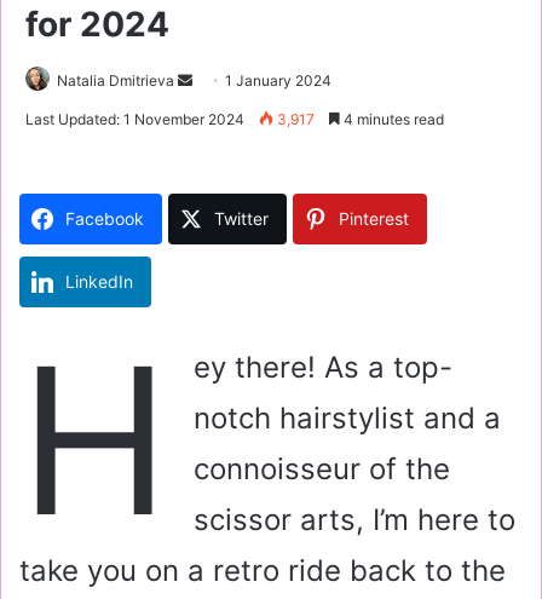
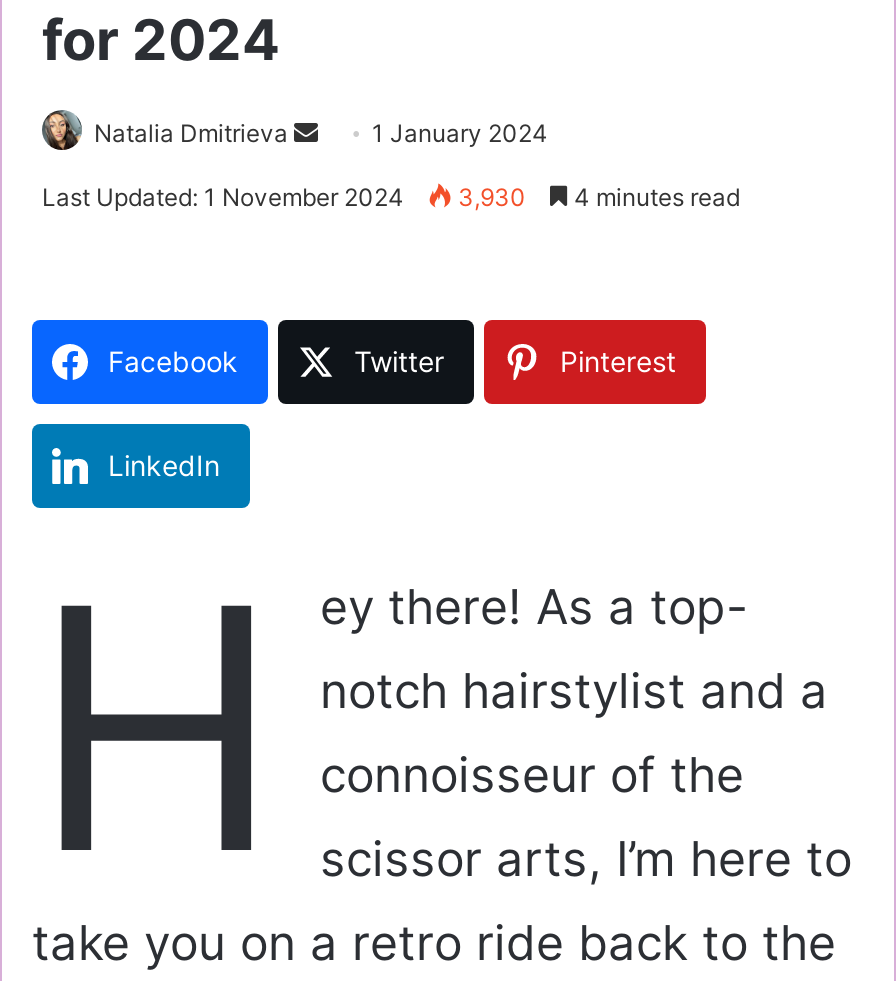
[25,110,444,128] Last Updated: 1 November 2024 3,917 4 minutes read -> [42,182,740,212] Last Updated: 1 November 2024 3,930 4 minutes read

